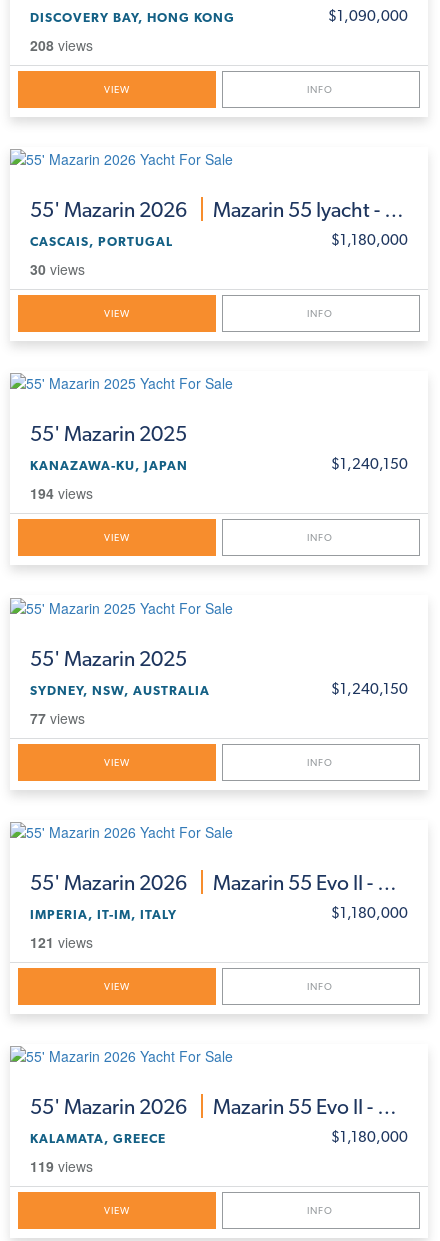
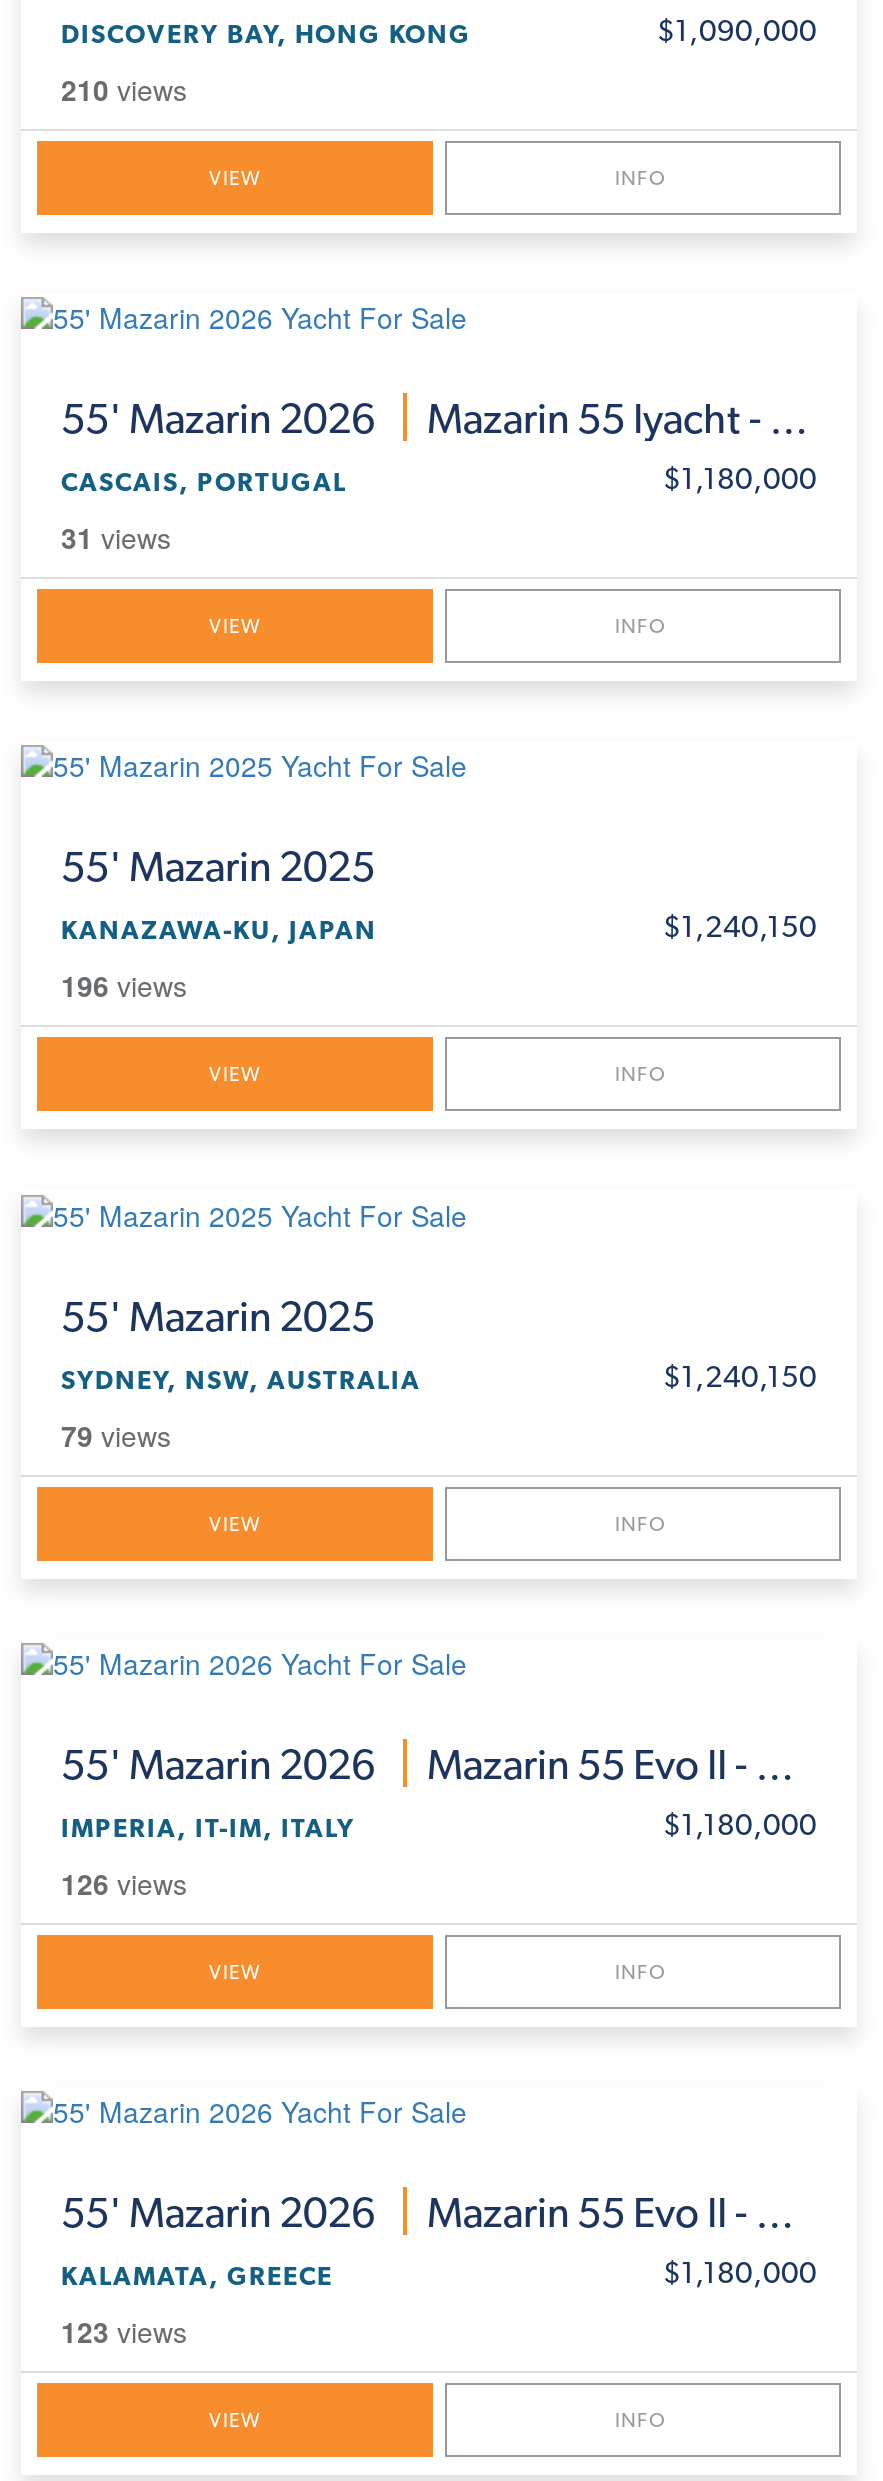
[30,35,93,55] 208 views -> [61,68,187,108] 210 views
[30,259,85,279] 30 views -> [61,517,171,557] 31 views
[30,483,93,503] 194 views -> [61,965,187,1005] 196 views
[30,708,85,728] 77 views -> [61,1414,171,1454] 79 views
[30,932,93,952] 121 views -> [61,1863,187,1903] 126 views
[30,1156,93,1176] 119 views -> [61,2311,187,2351] 123 views

